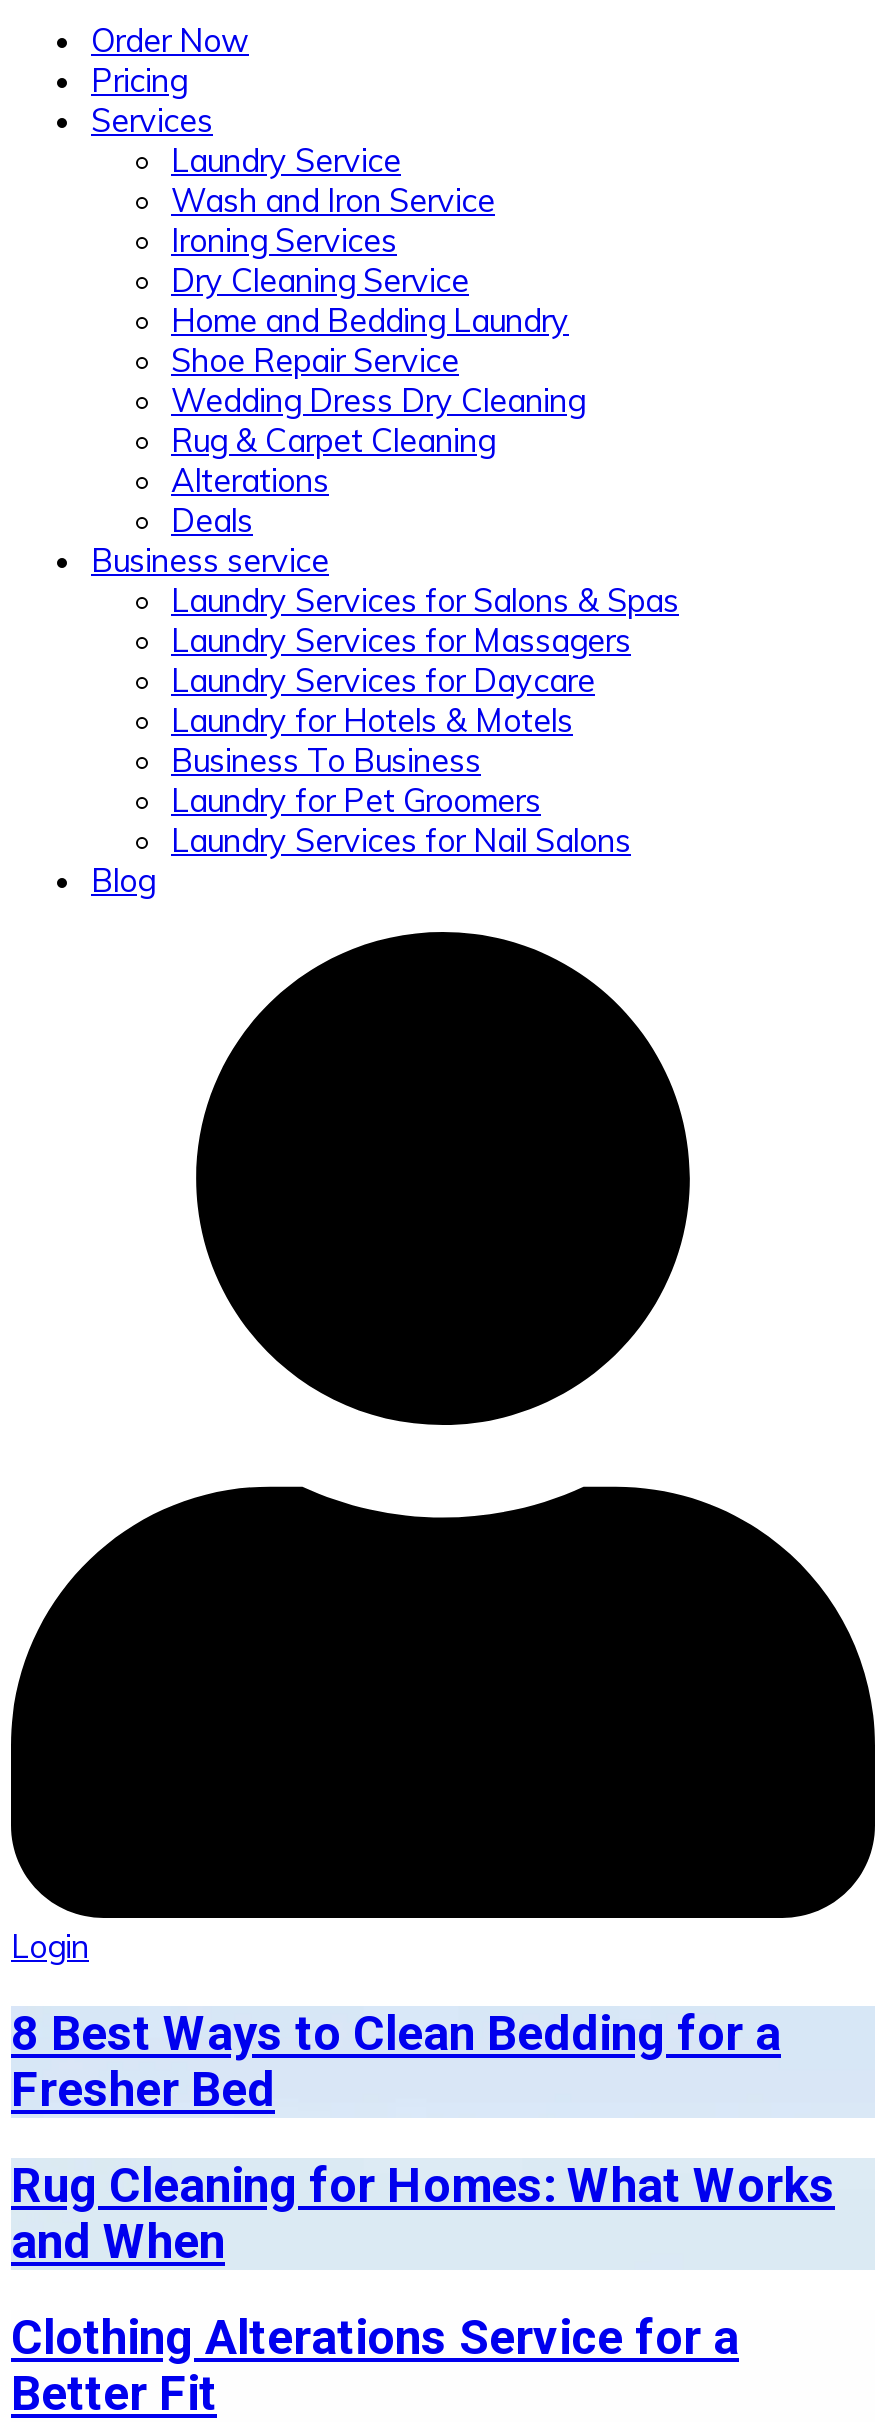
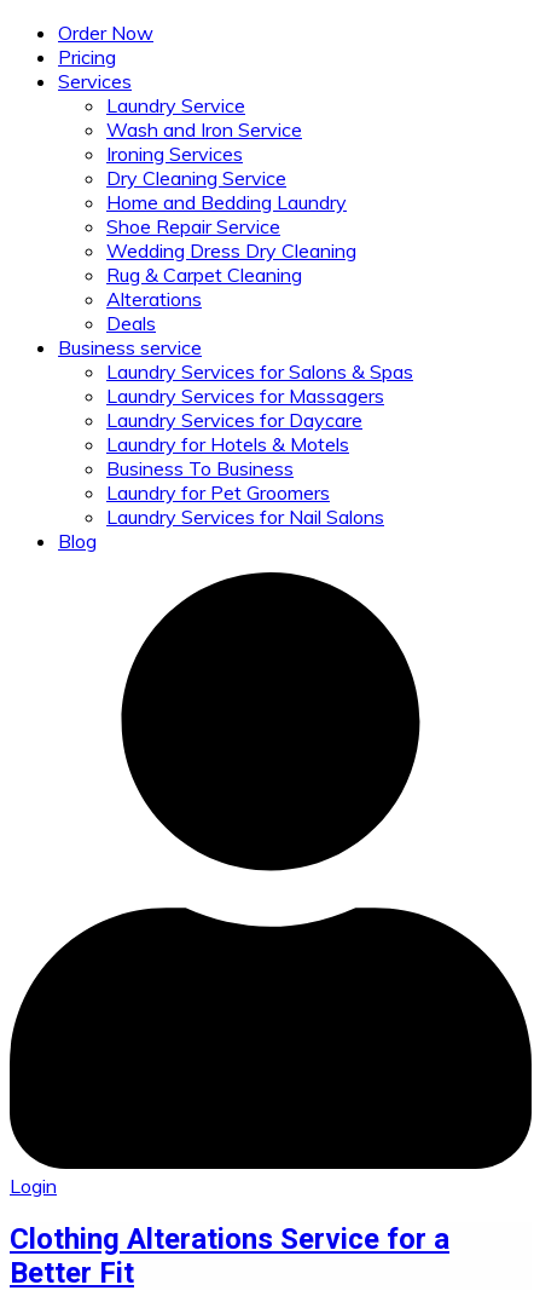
[11,2007,835,2270] 8 Best Ways to Clean Bedding for a | Fresher Bed | Rug Cleaning for Homes: What Works | and When -> none

